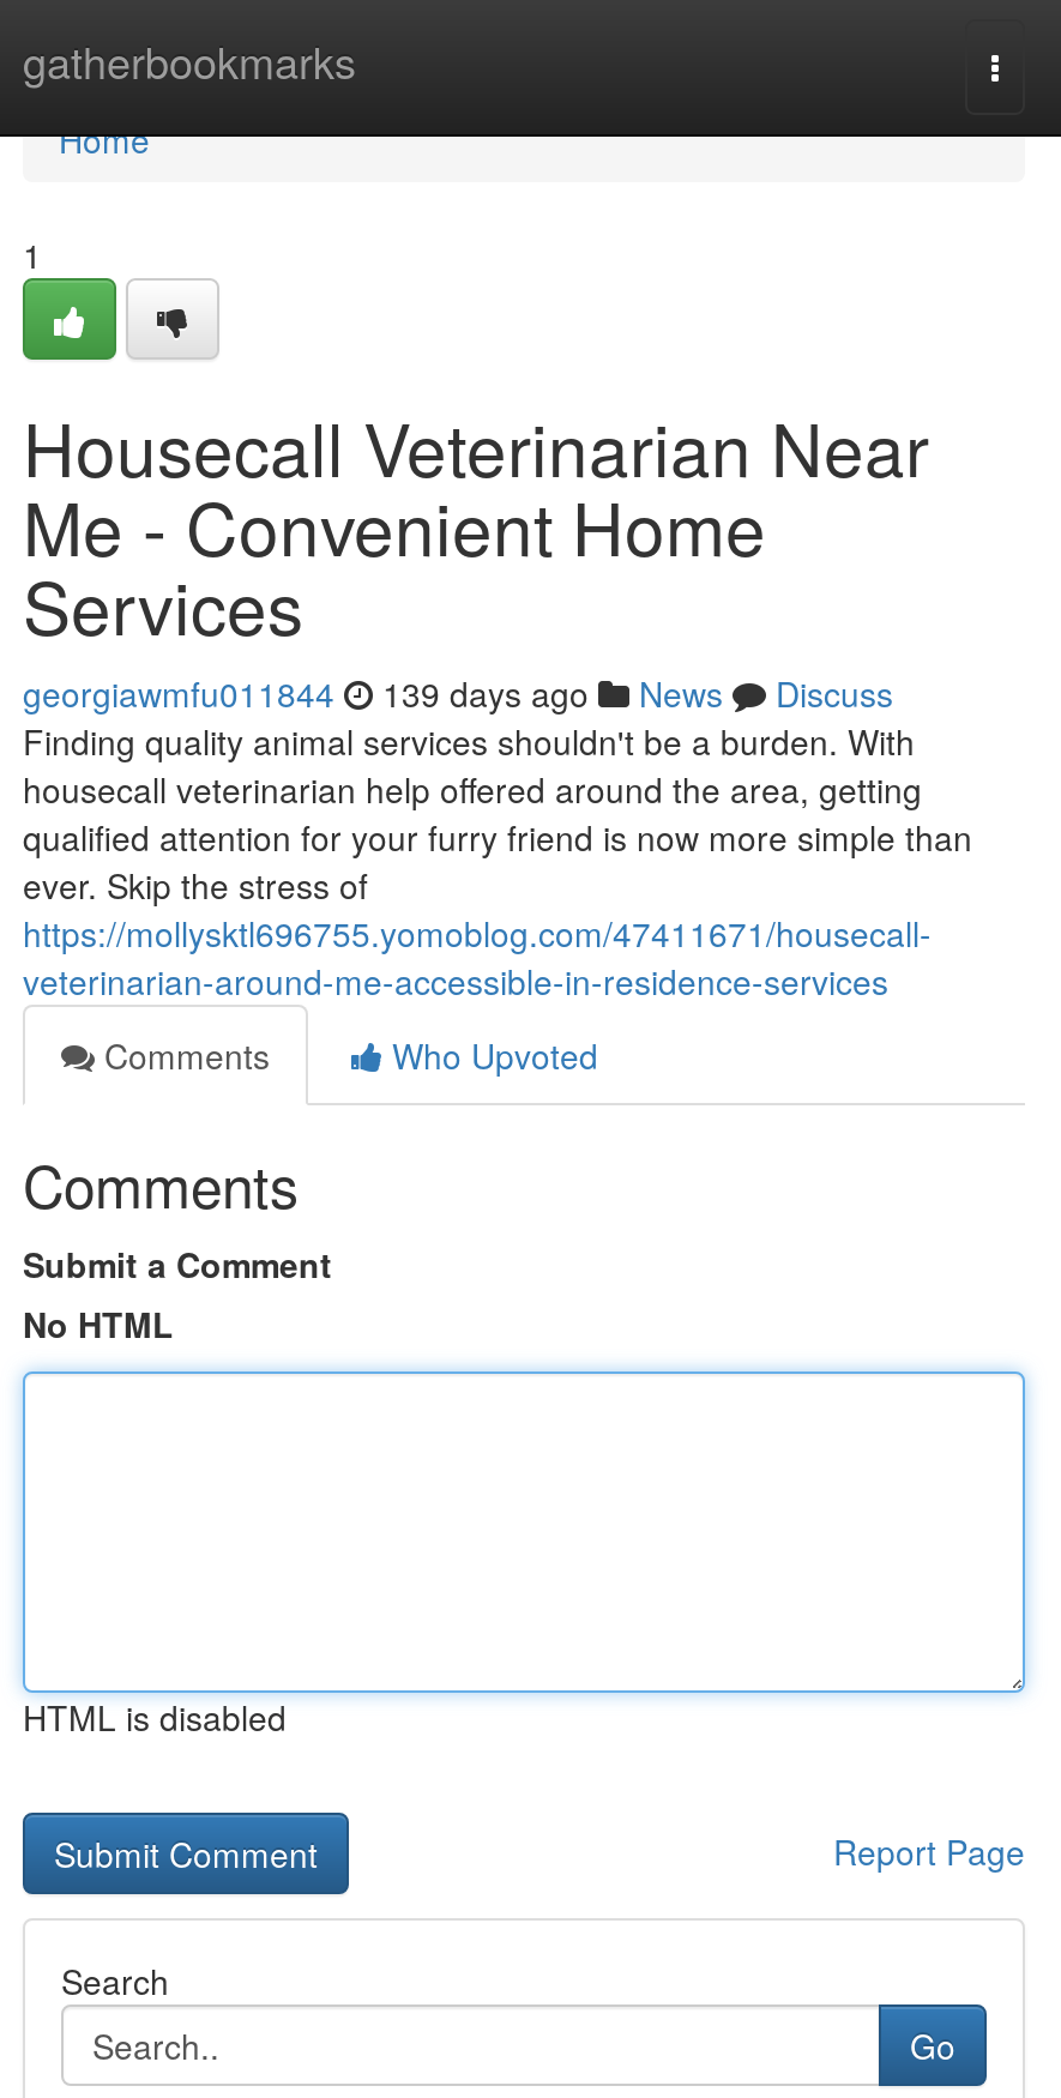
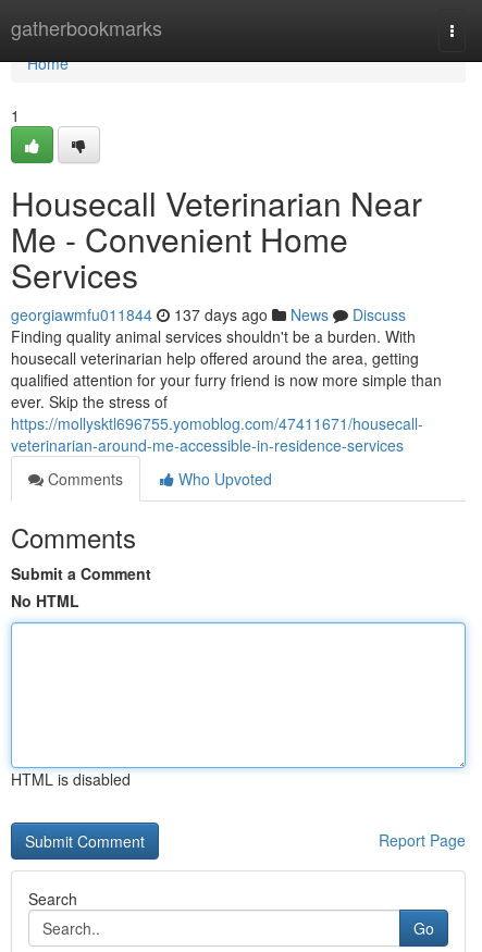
[23,669,893,717] georgiawmfu011844 139 days ago News Discuss -> [11,304,406,325] georgiawmfu011844 137 days ago News Discuss

